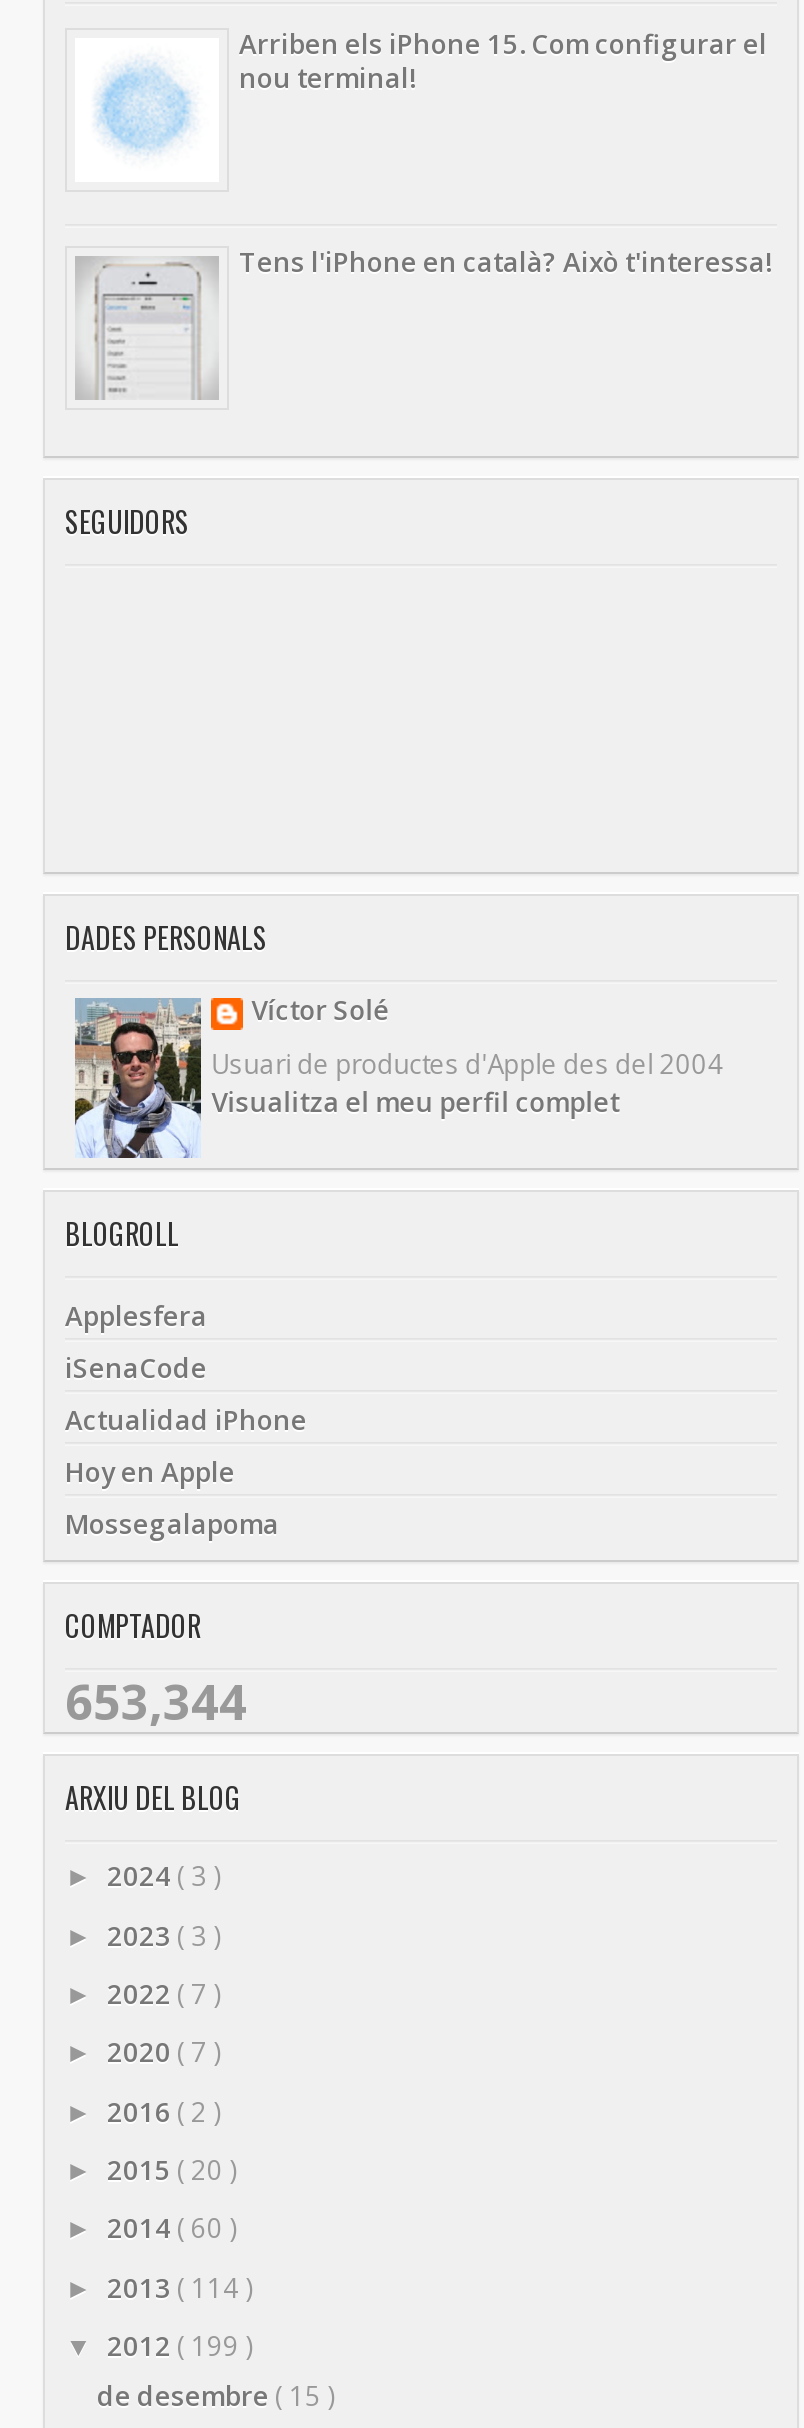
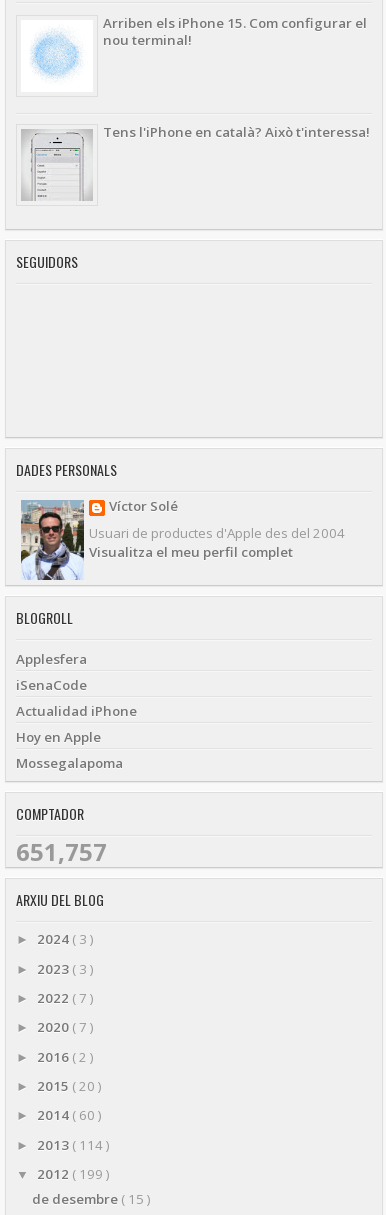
[65,1668,247,1734] 653,344 -> [16,835,107,868] 651,757

